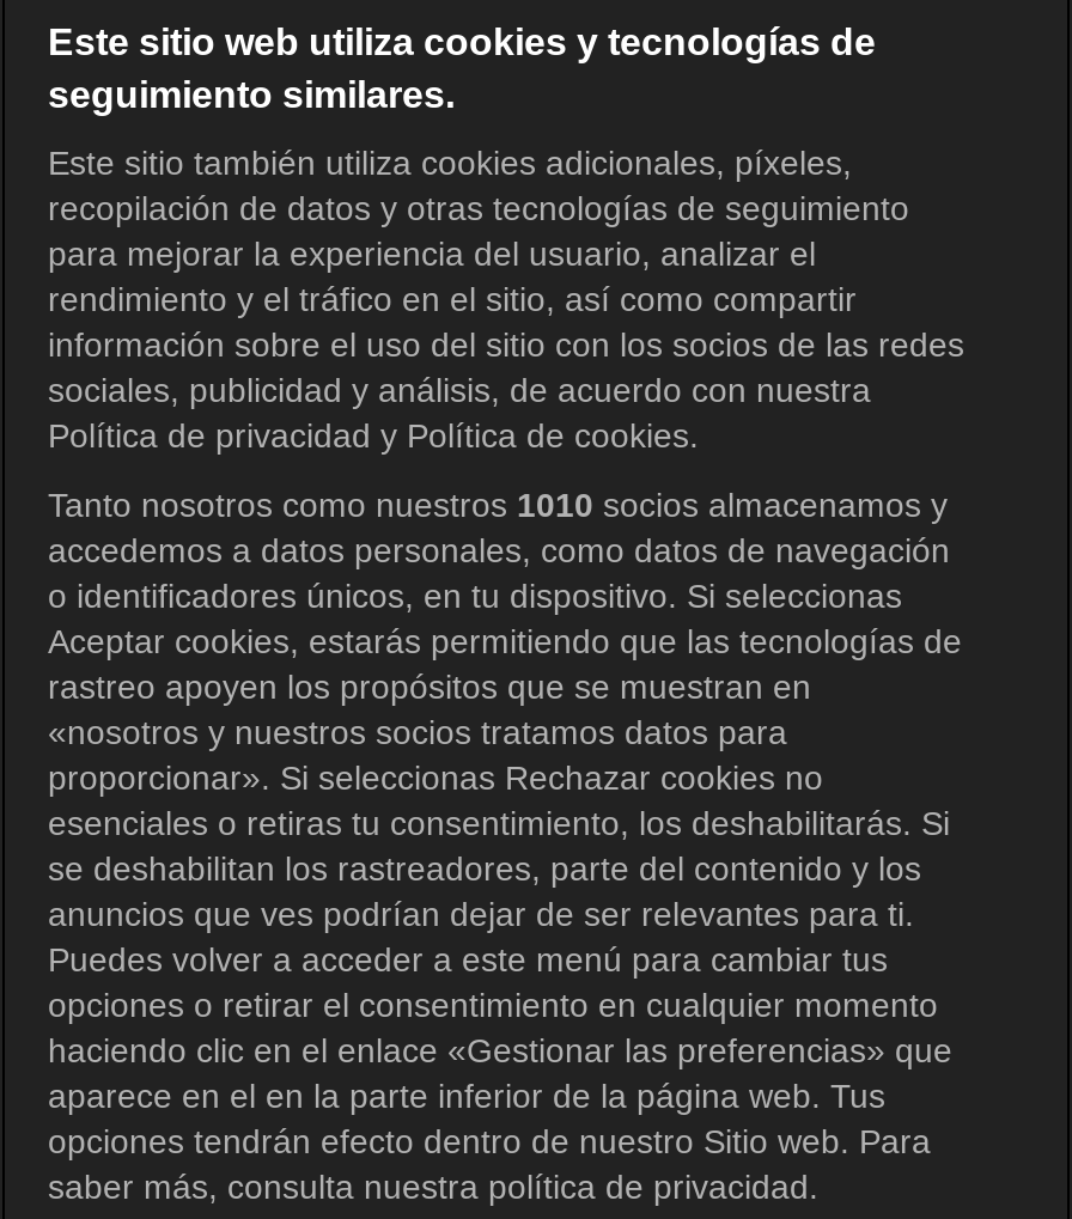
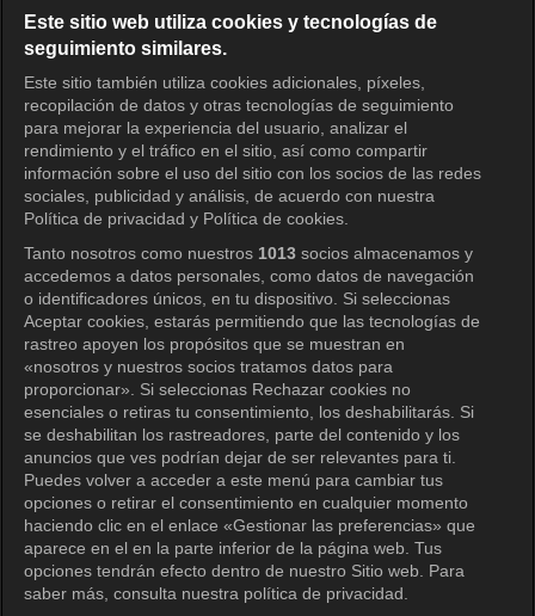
[48,486,948,524] Tanto nosotros como nuestros 1010 socios almacenamos y -> [24,244,473,263] Tanto nosotros como nuestros 1013 socios almacenamos y

